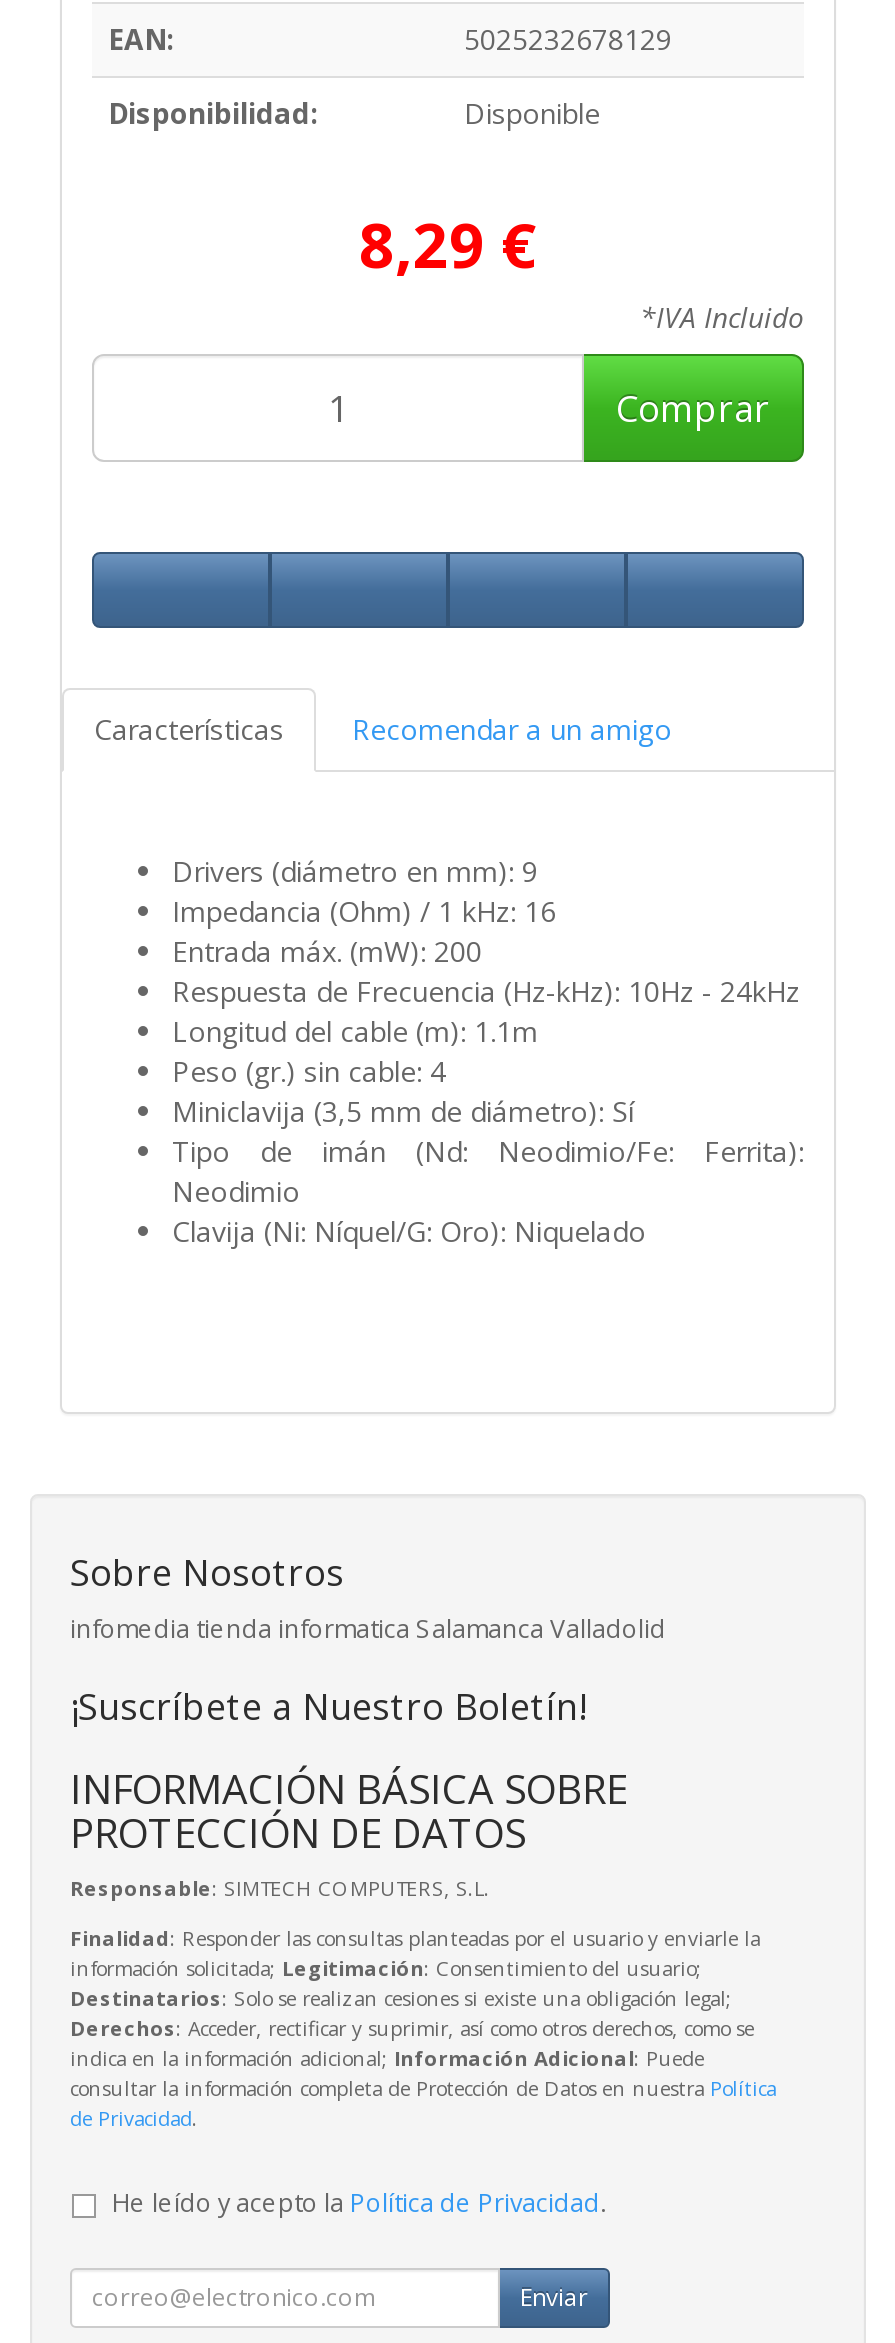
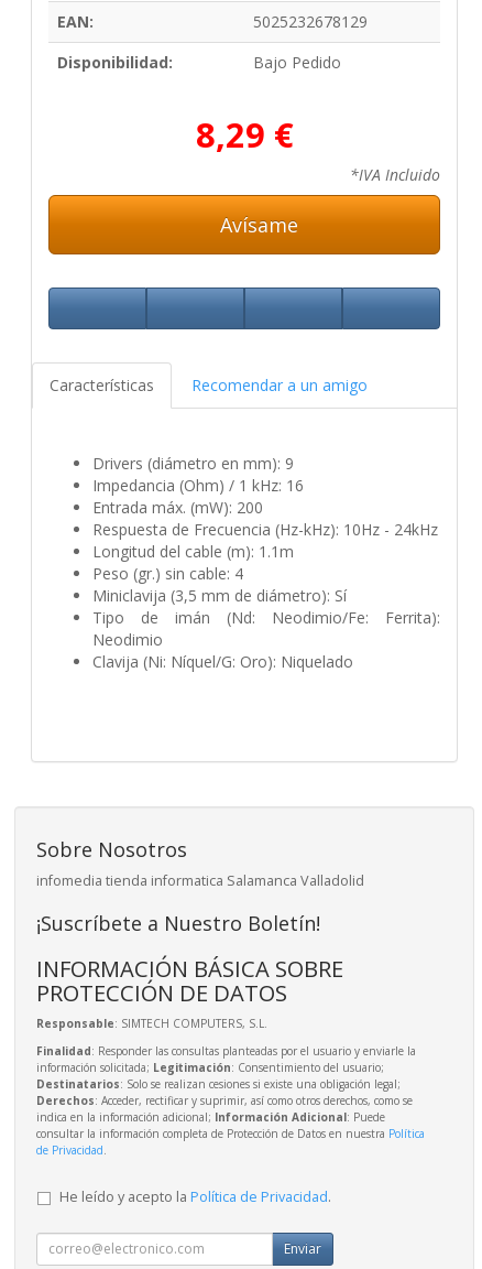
[464,93,600,131] Disponible -> [253,51,341,72] Bajo Pedido
[616,383,770,431] Comprar -> [215,211,298,238] Avísame

